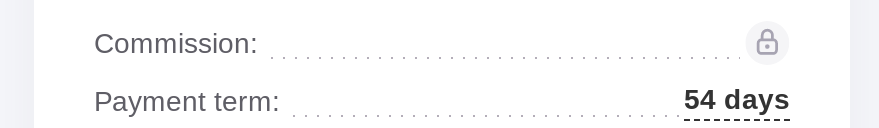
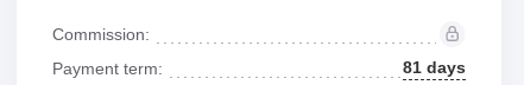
[684,83,790,115] 54 days -> [403,58,466,77] 81 days

